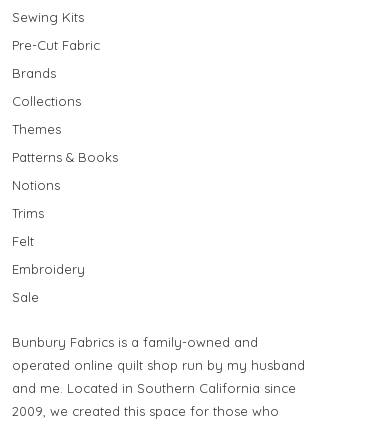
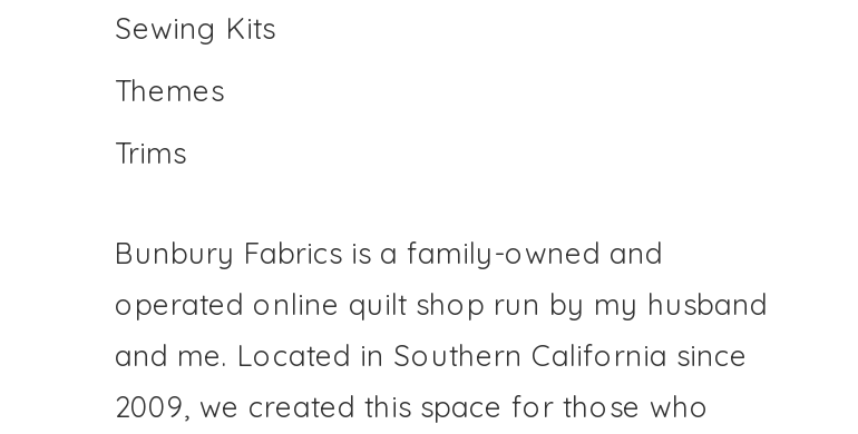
[12,37,100,109] Pre-Cut Fabric | Brands | Collections -> none
[12,149,118,193] Patterns & Books | Notions -> none
[12,233,85,305] Felt | Embroidery | Sale -> none

